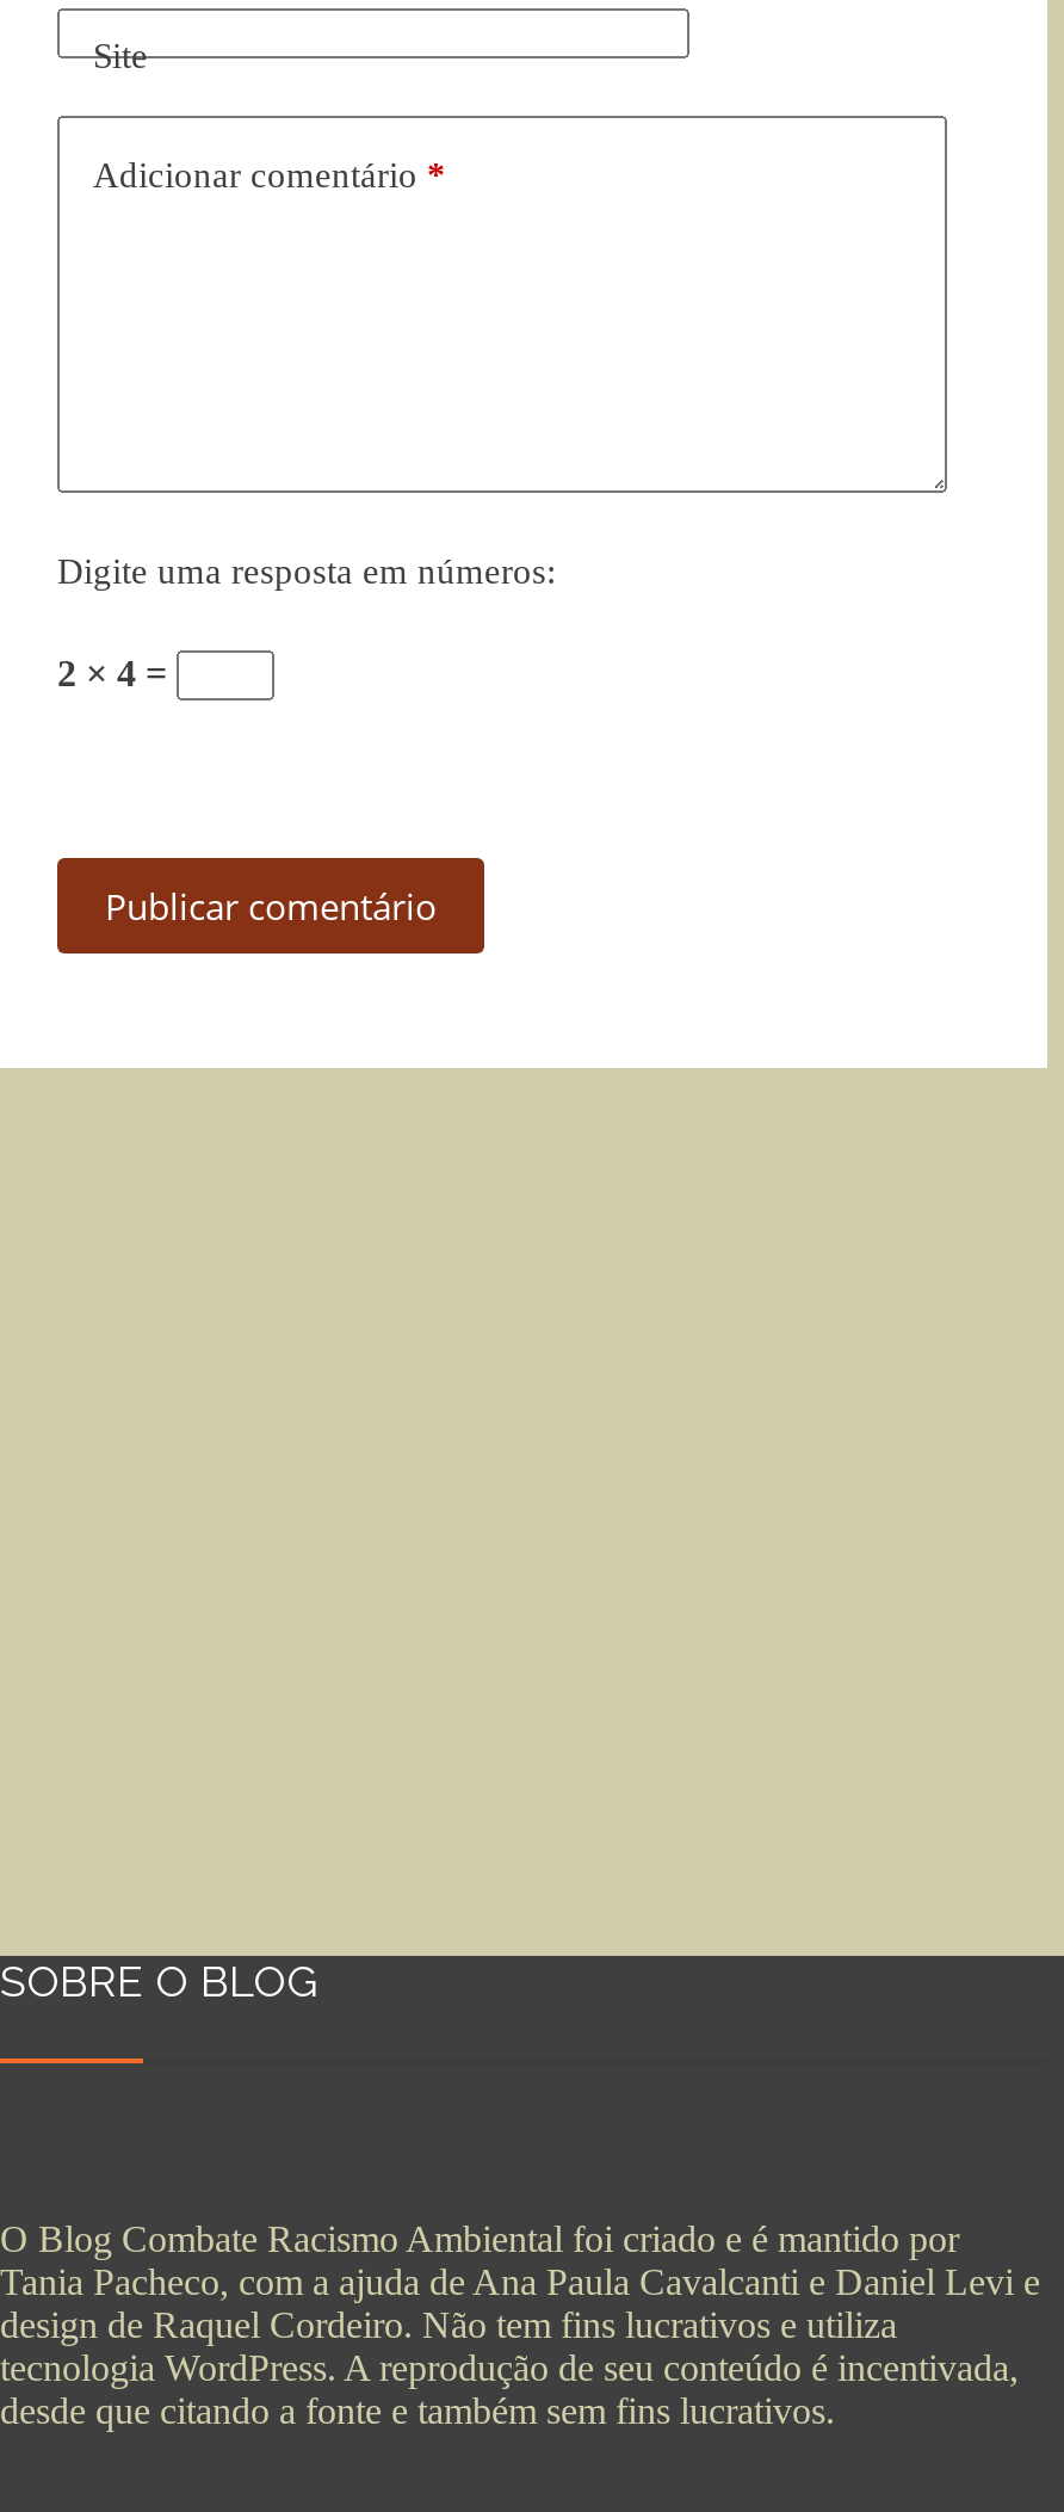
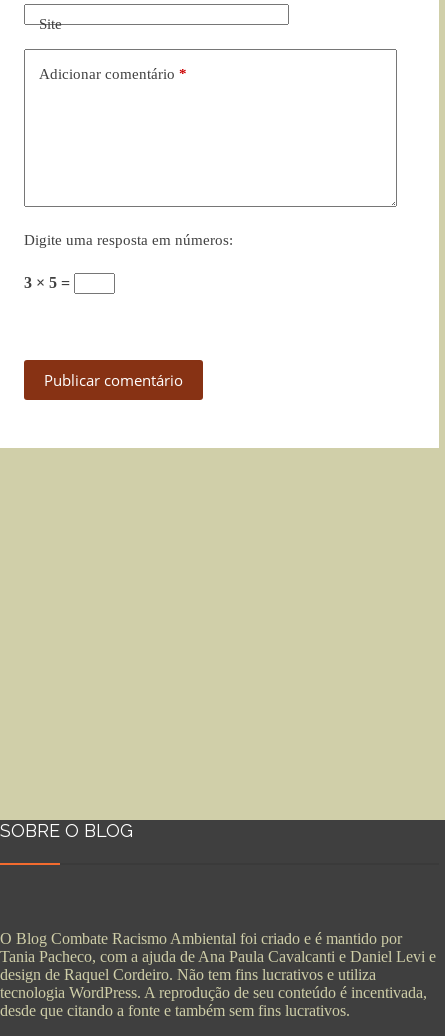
[57,653,177,694] 2 × 4 = -> [24,274,74,291] 3 × 5 =

